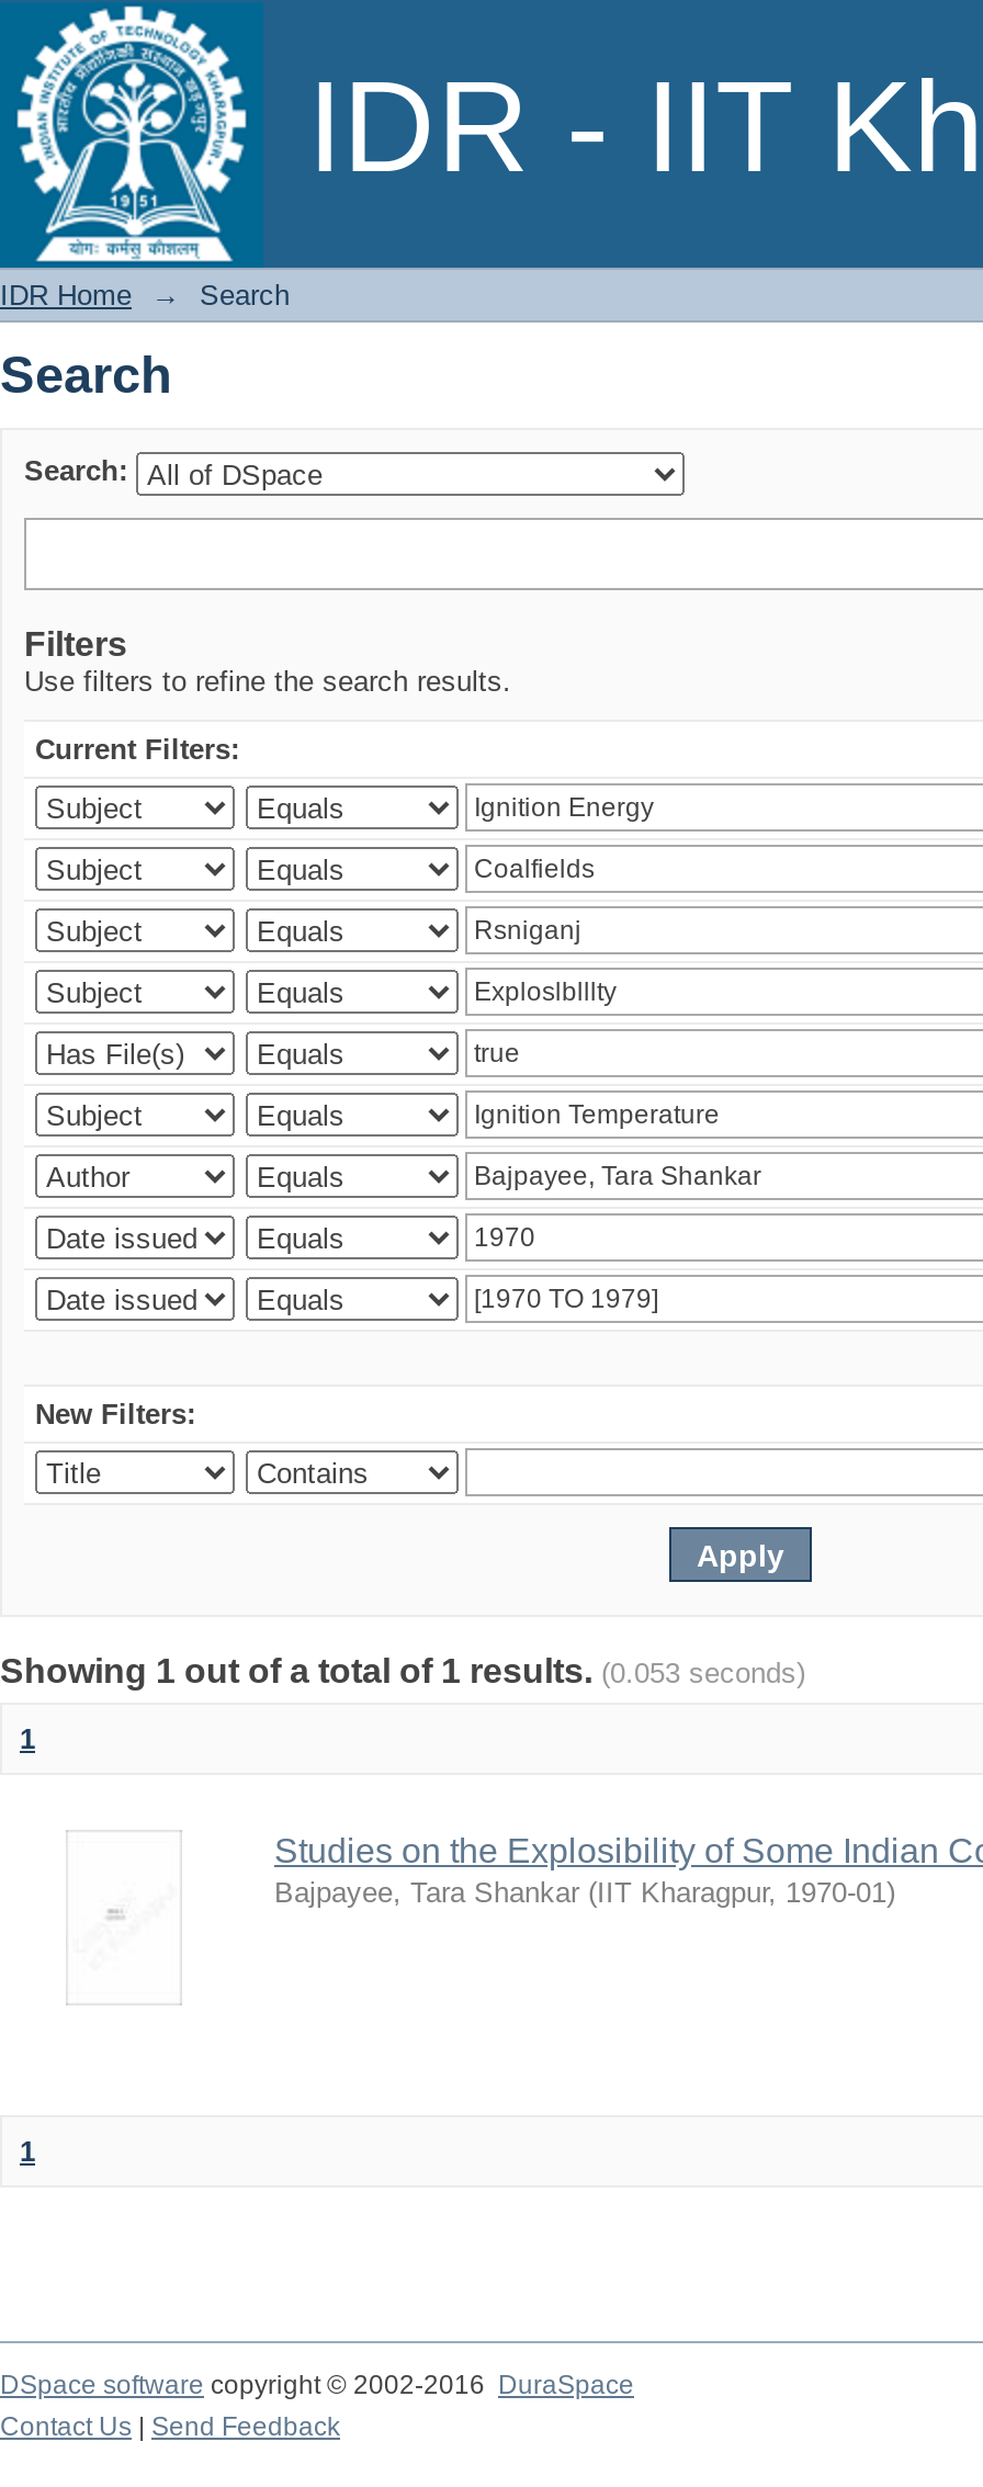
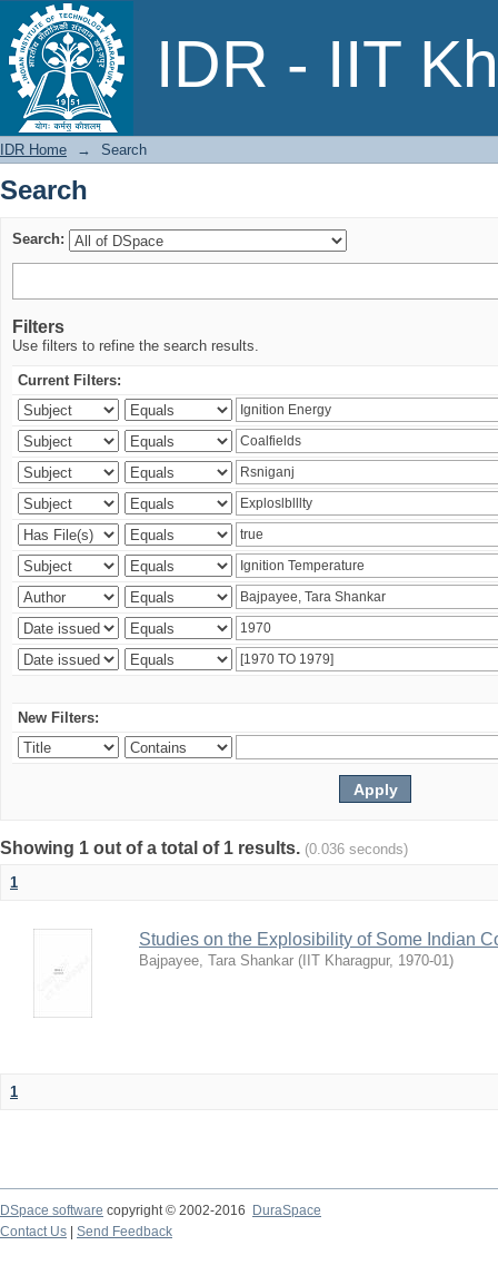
[0,1652,805,1689] Showing 1 out of a total of 1 results. (0.053 seconds) -> [0,839,408,857] Showing 1 out of a total of 1 results. (0.036 seconds)

